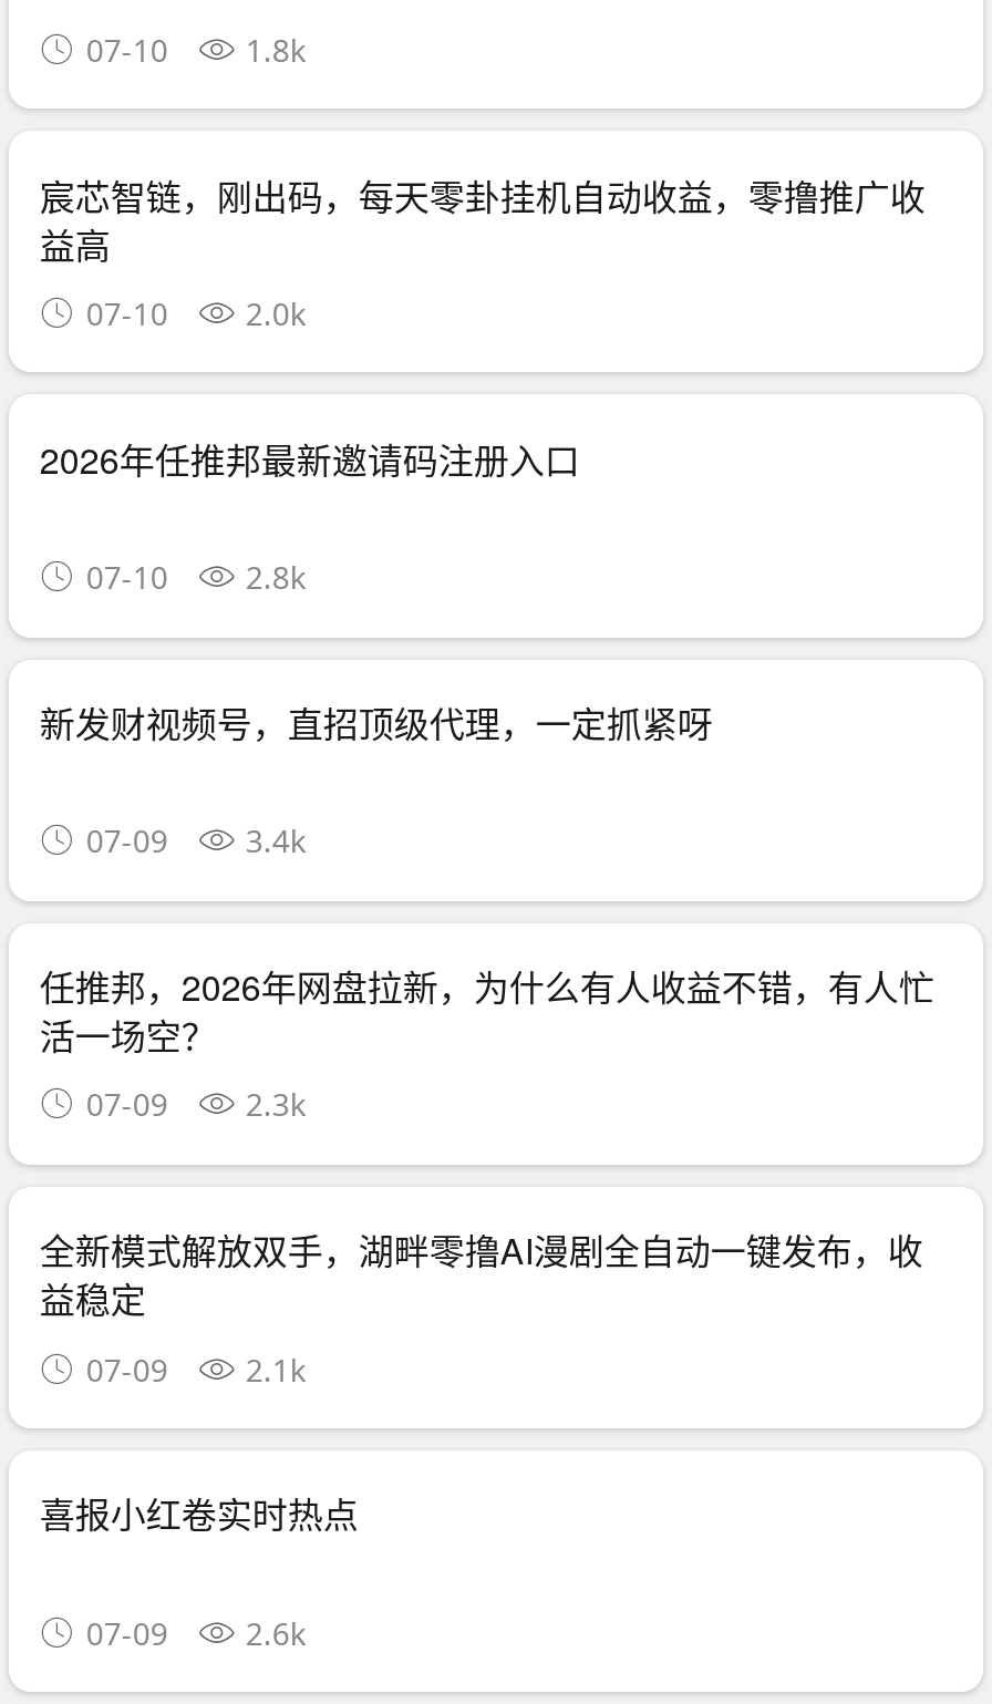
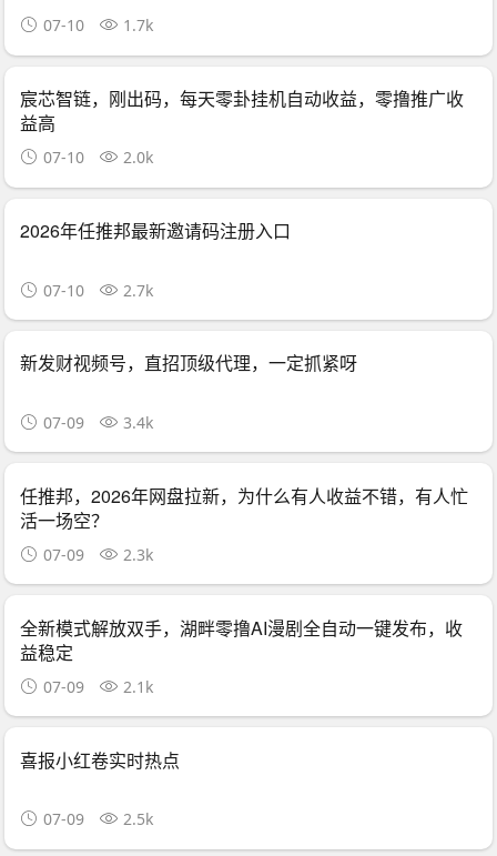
[86,28,305,70] 07-10 1.8k -> [43,15,153,36] 07-10 1.7k
[86,556,305,598] 07-10 2.8k -> [43,279,153,300] 07-10 2.7k
[86,1611,305,1653] 07-09 2.6k -> [43,808,153,829] 07-09 2.5k

